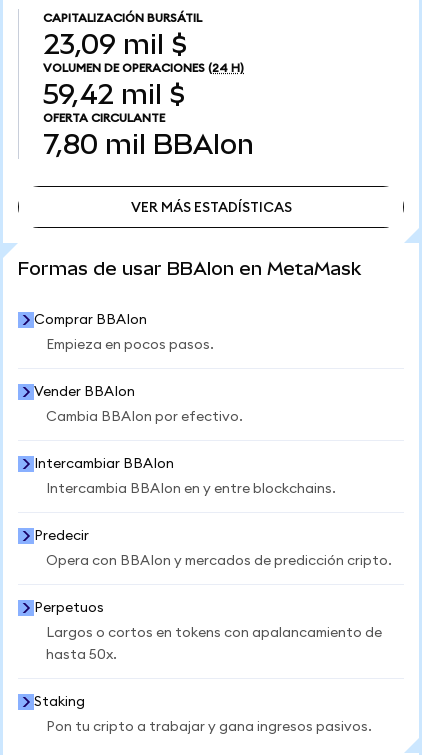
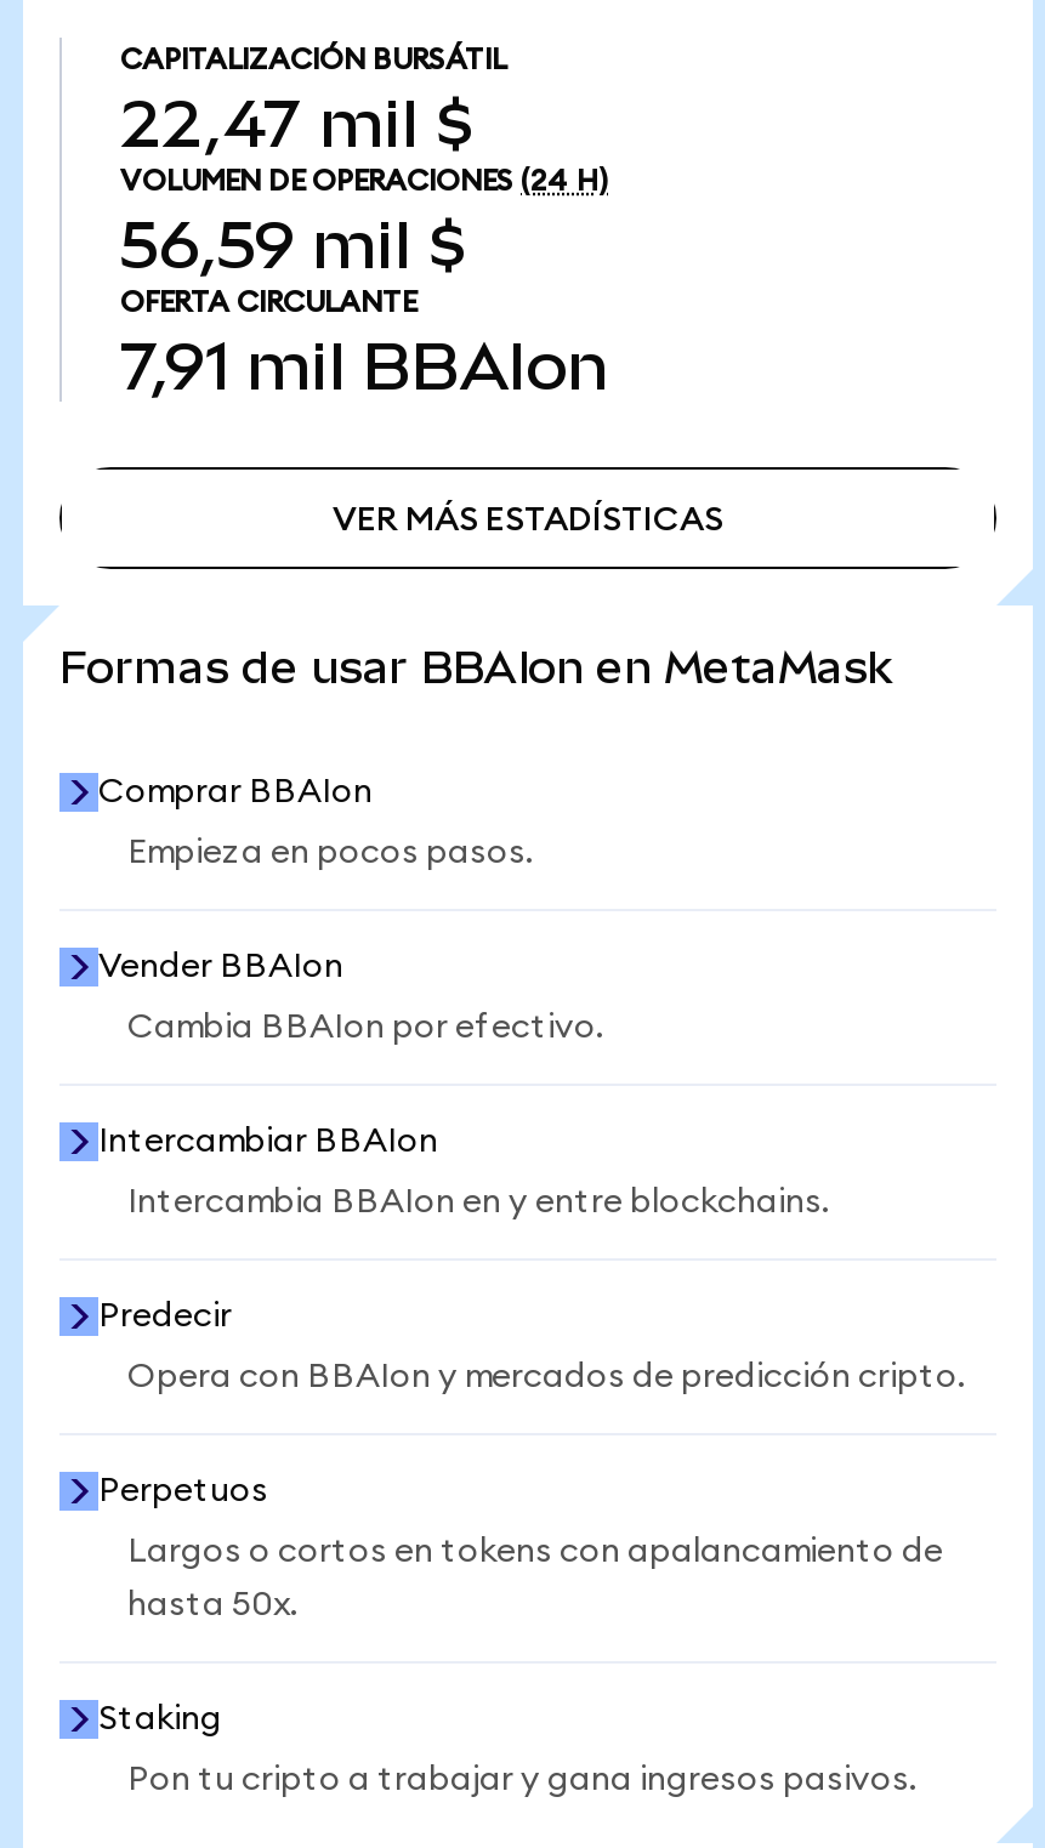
[43,29,187,60] 23,09 mil $ -> [120,86,475,161] 22,47 mil $
[43,79,185,110] 59,42 mil $ -> [120,207,467,283] 56,59 mil $
[43,129,254,160] 7,80 mil BBAIon -> [120,329,608,404] 7,91 mil BBAIon

